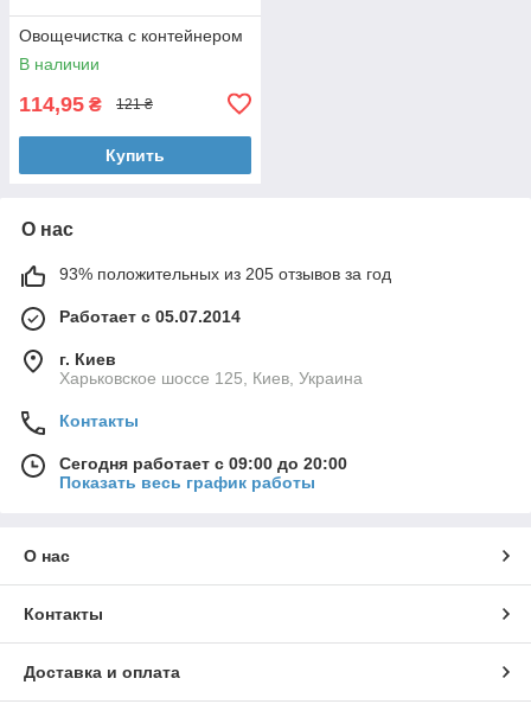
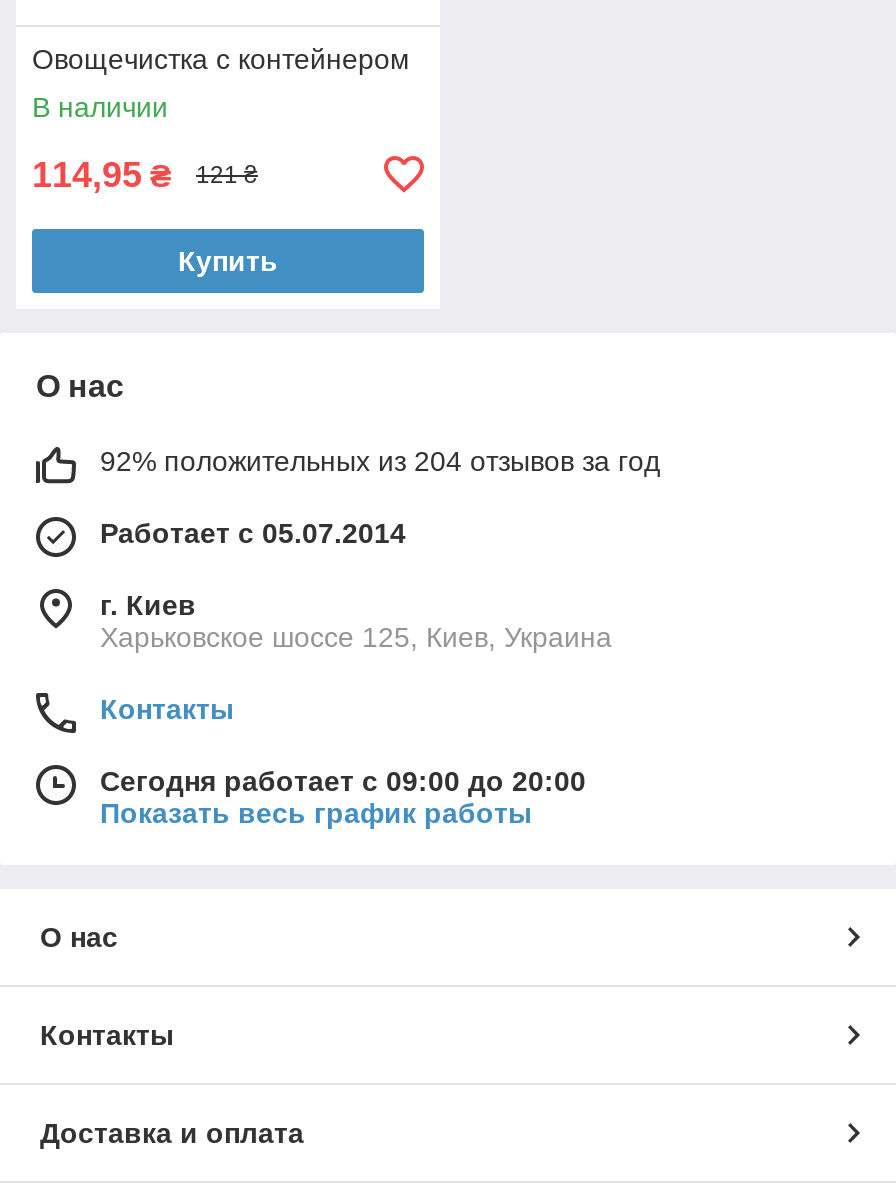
[59,264,391,283] 93% положительных из 205 отзывов за год -> [100,445,660,477] 92% положительных из 204 отзывов за год

